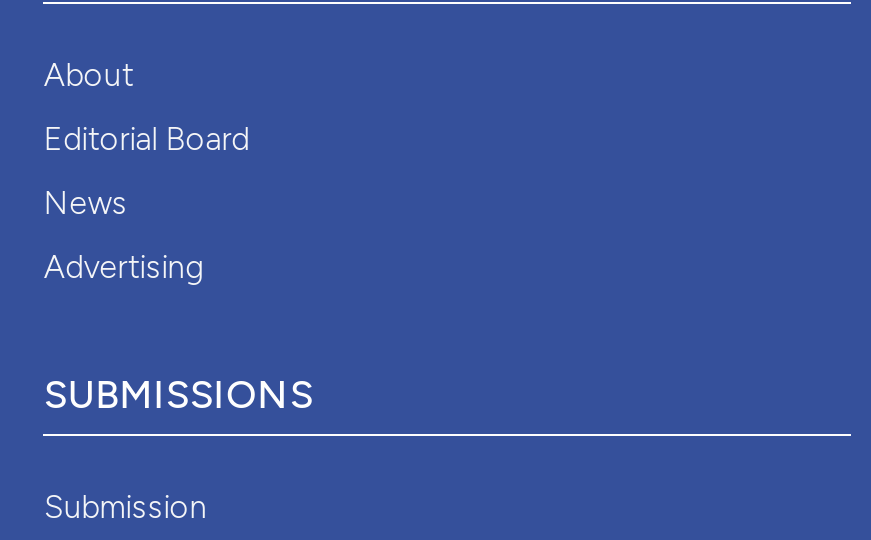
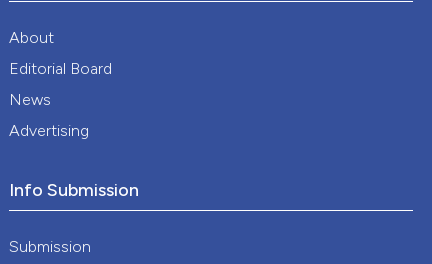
[44,370,314,418] SUBMISSIONS -> [9,179,139,201] Info Submission

